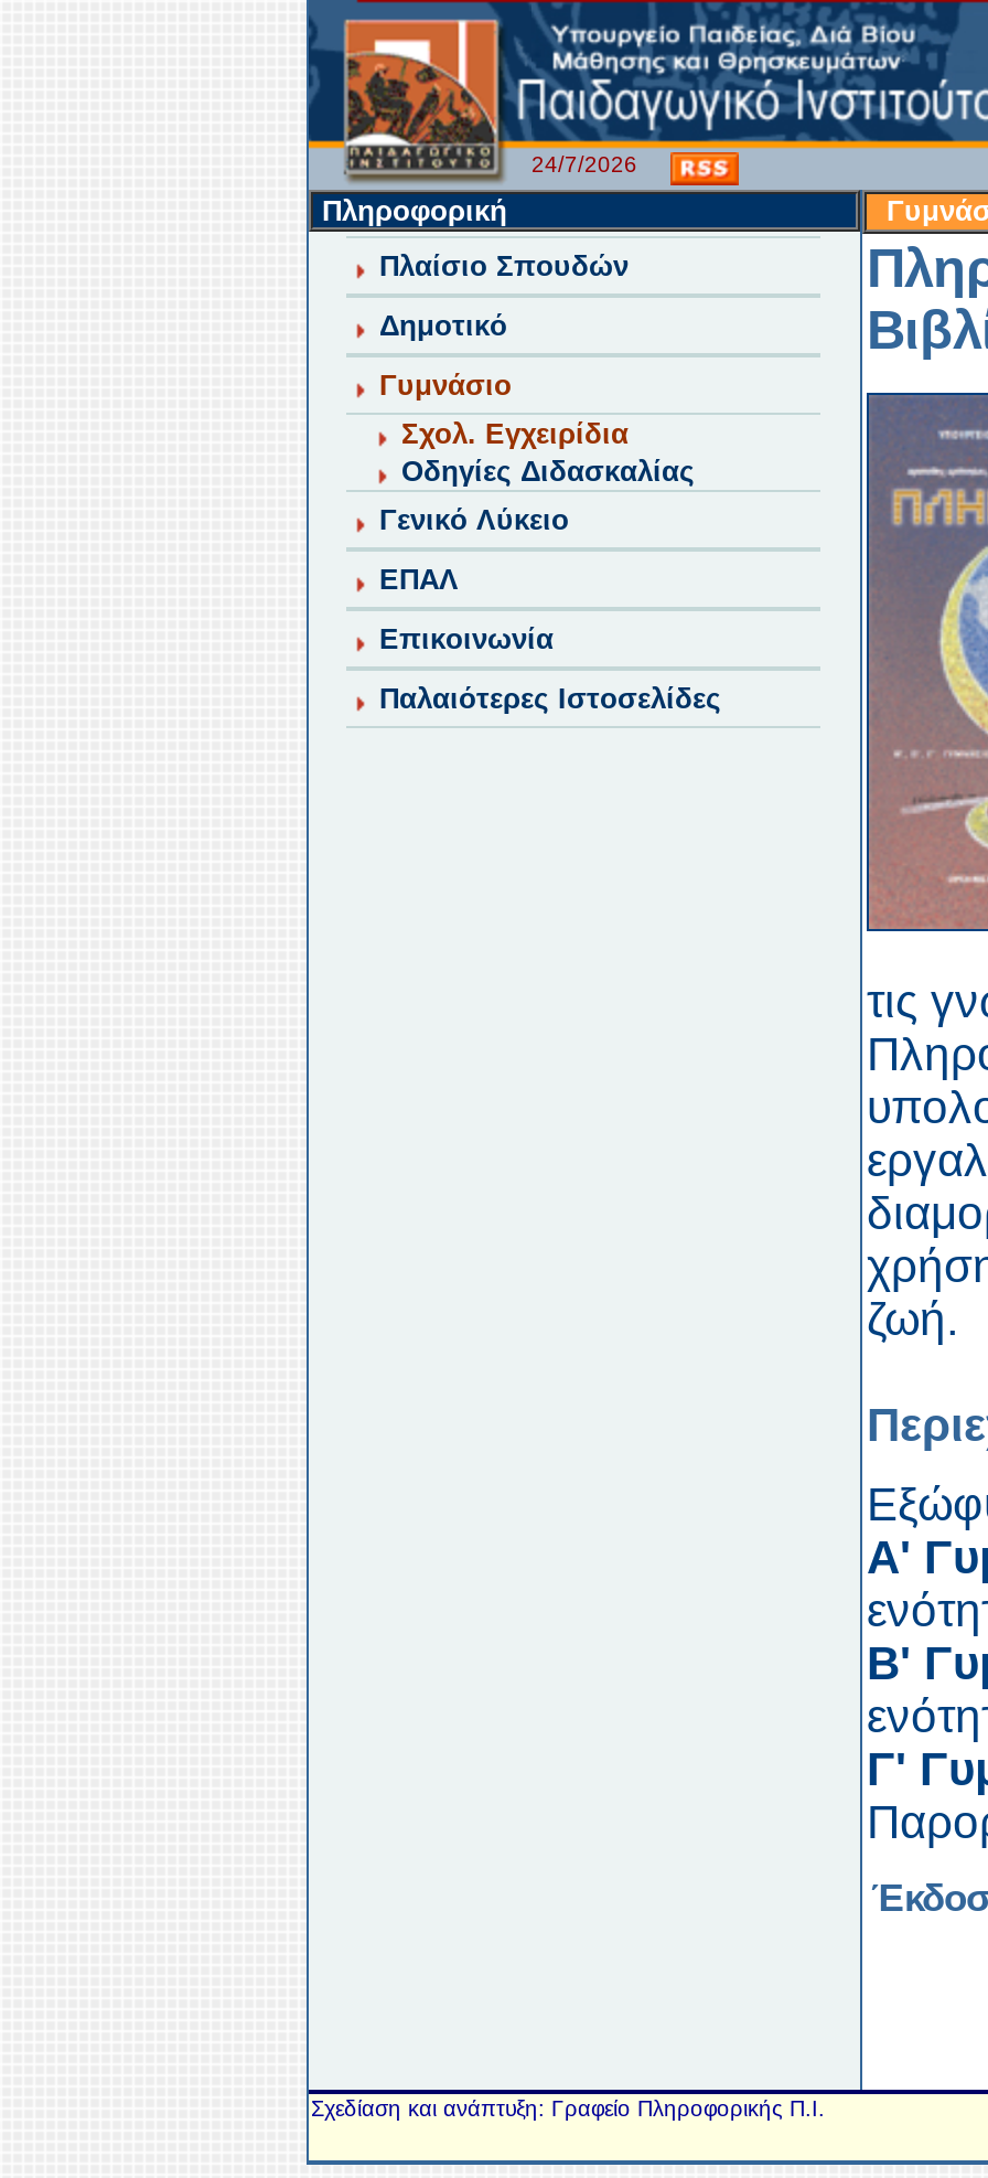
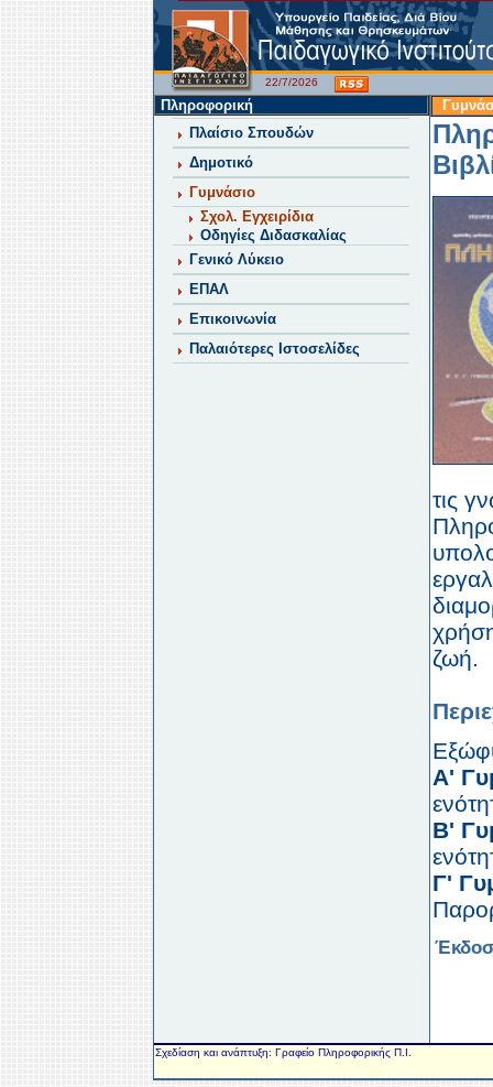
[531,152,670,177] 24/7/2026 -> [265,76,335,88] 22/7/2026

